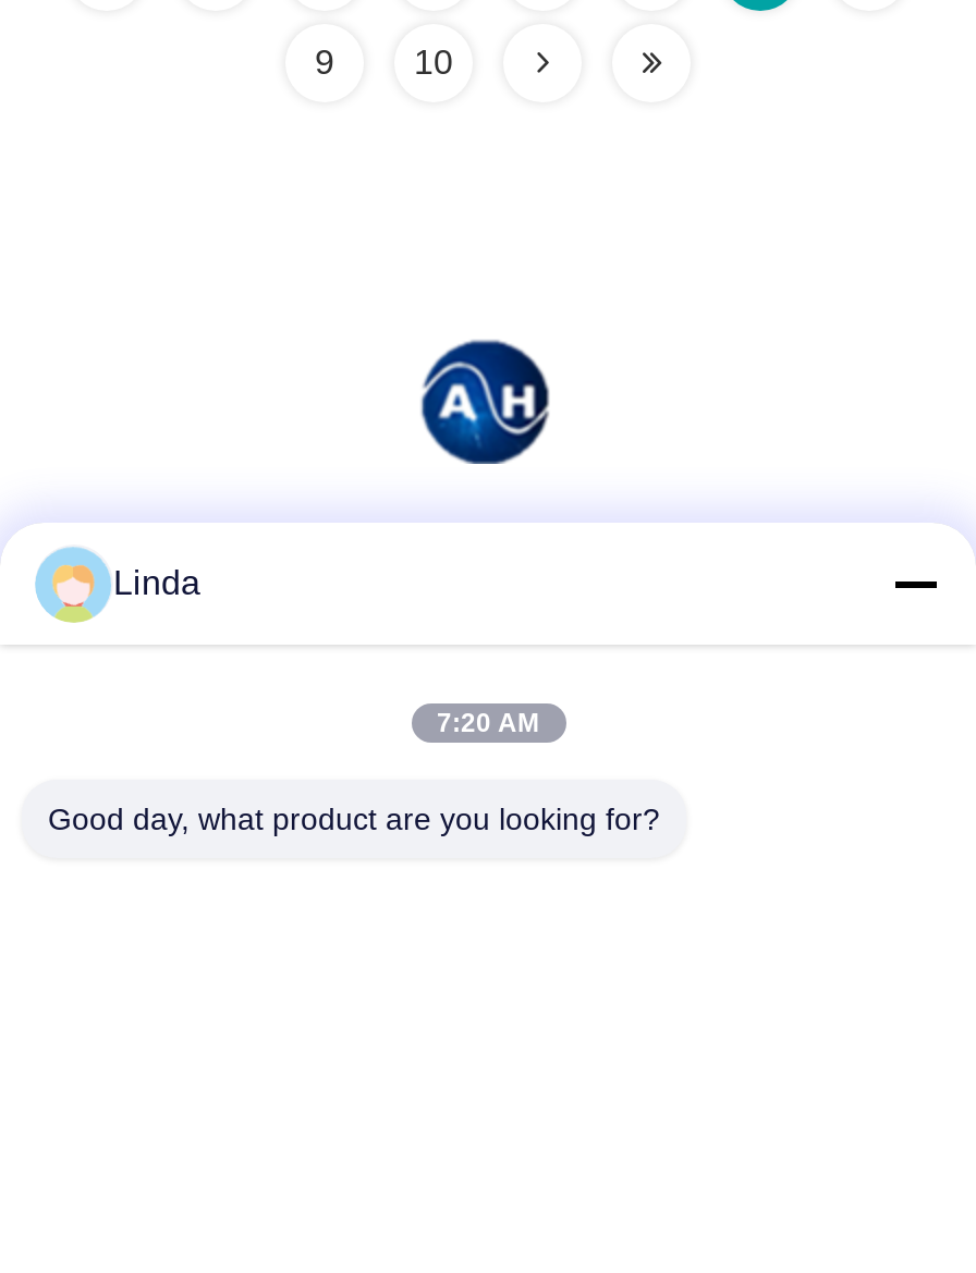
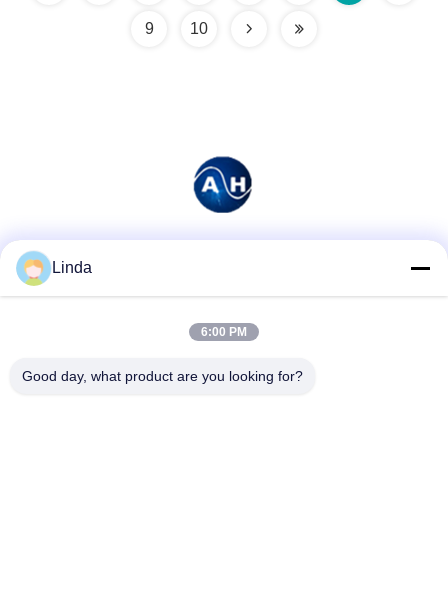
[437,708,539,738] 7:20 AM -> [201,325,247,339] 6:00 PM

